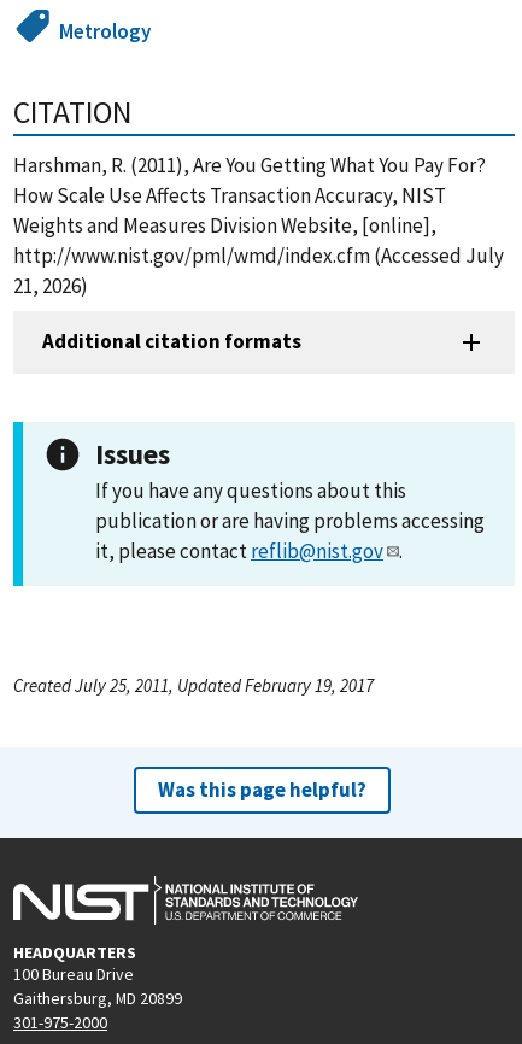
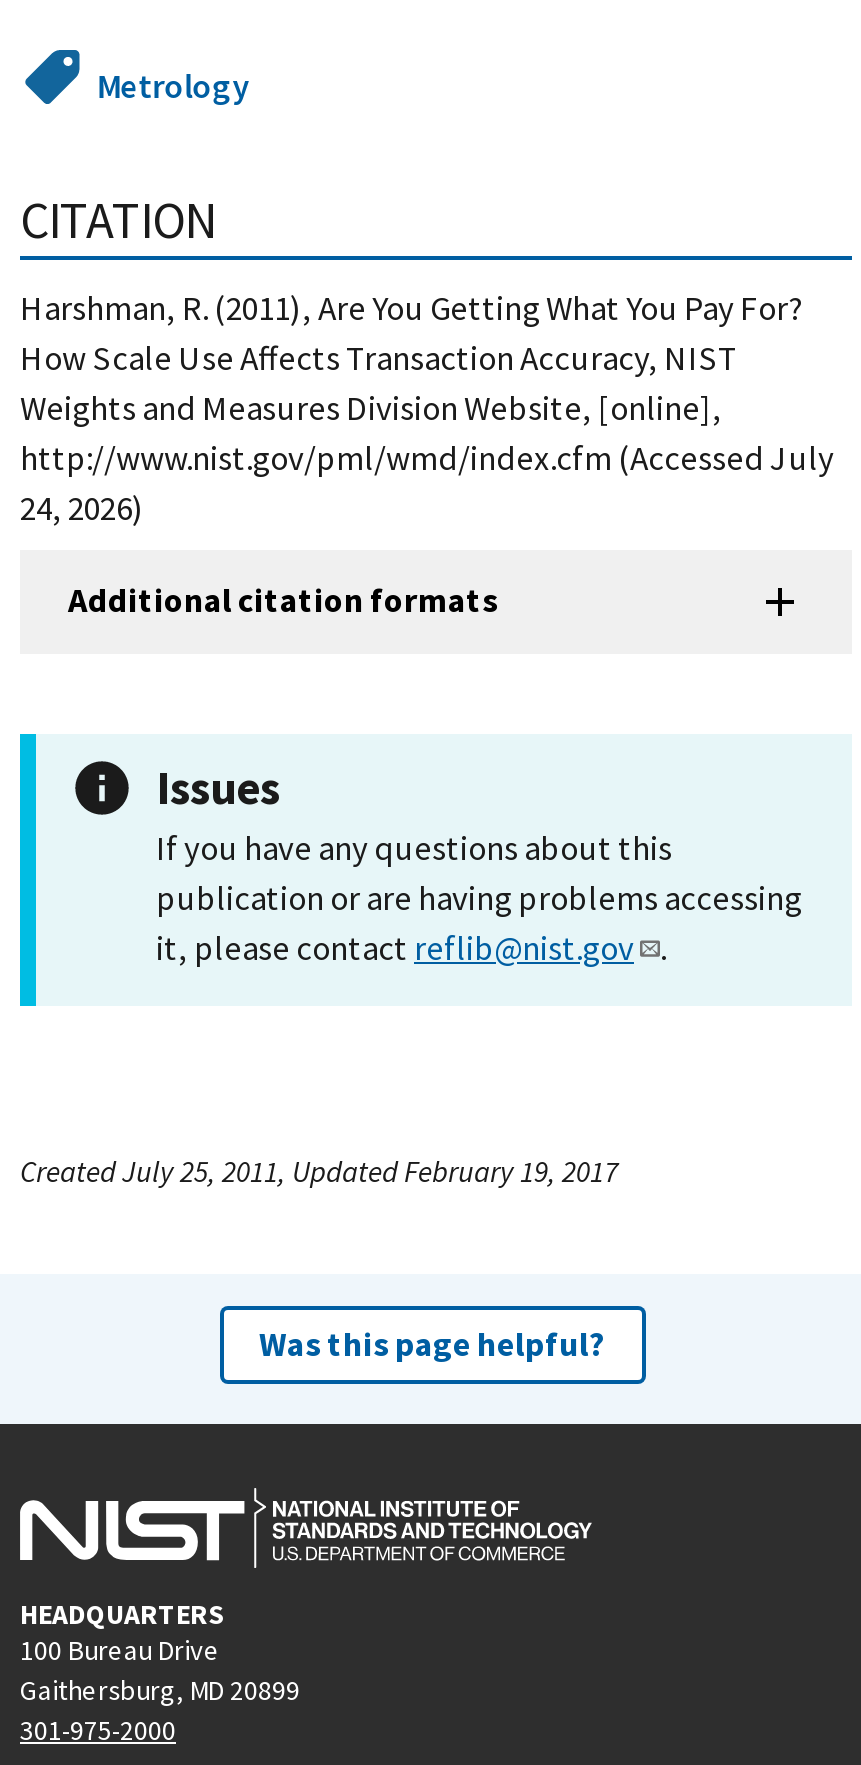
[13,272,88,299] 21, 2026) -> [20,486,144,530] 24, 2026)

